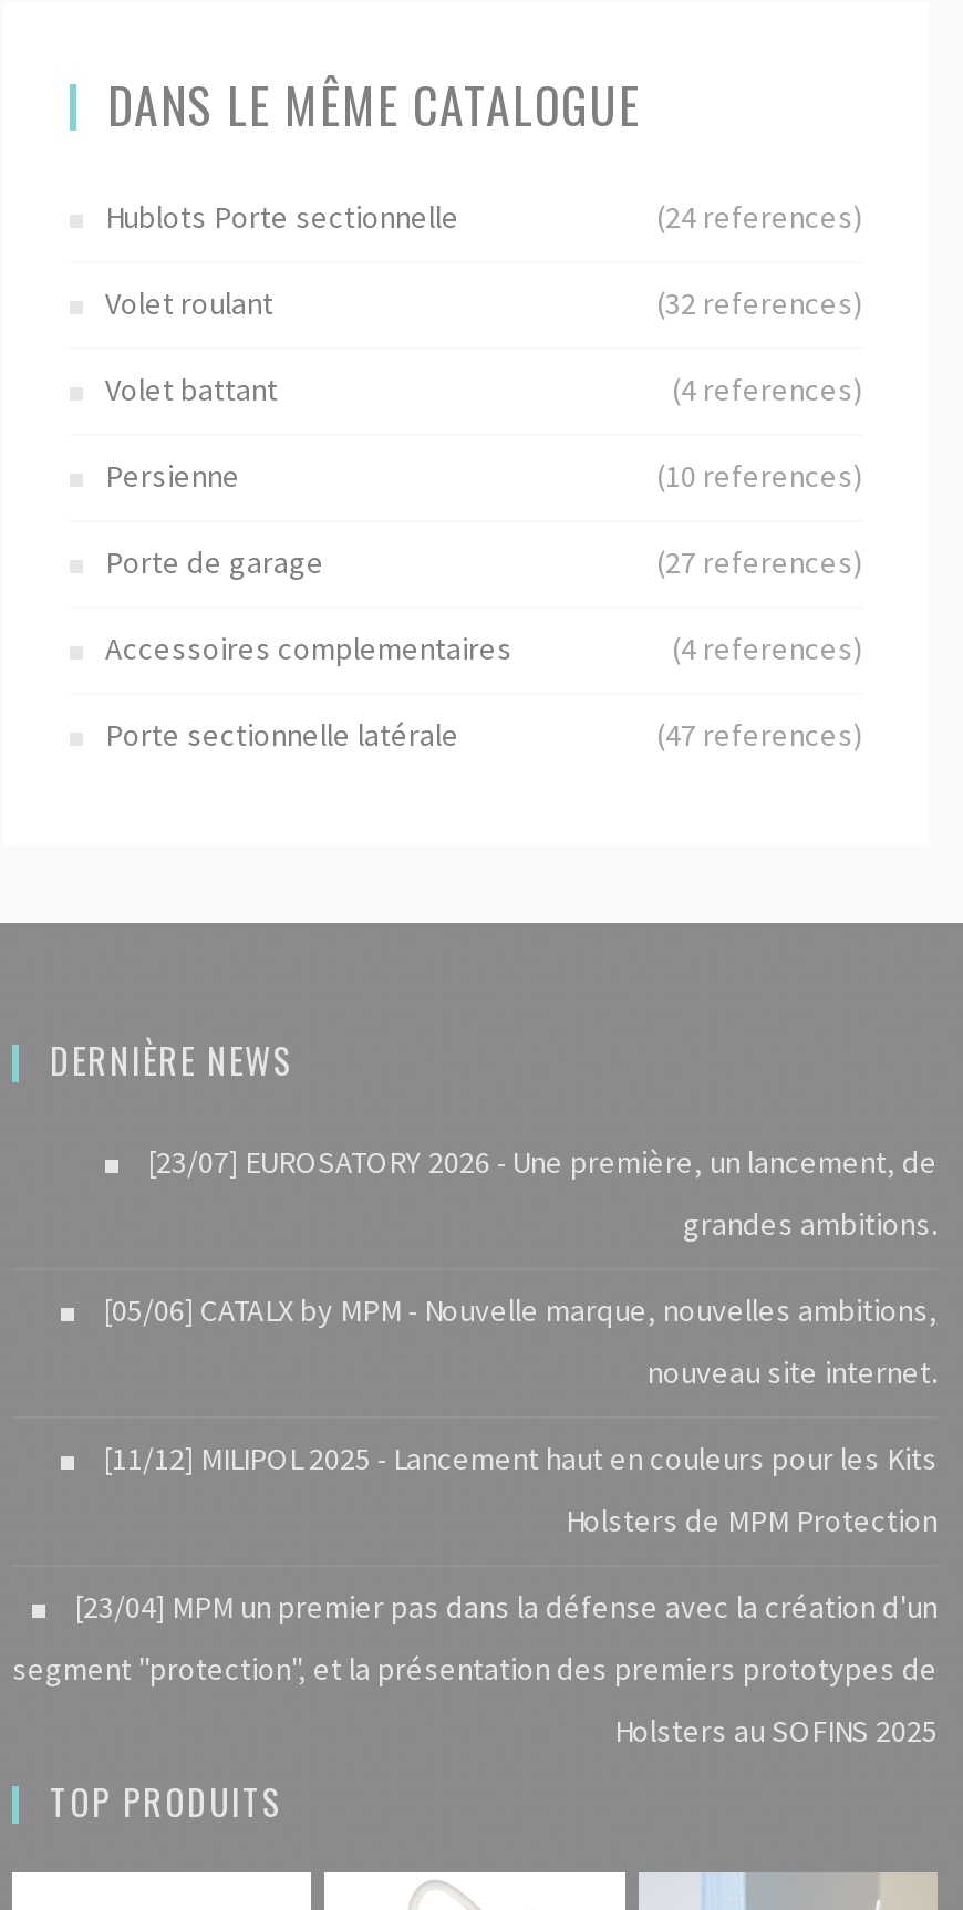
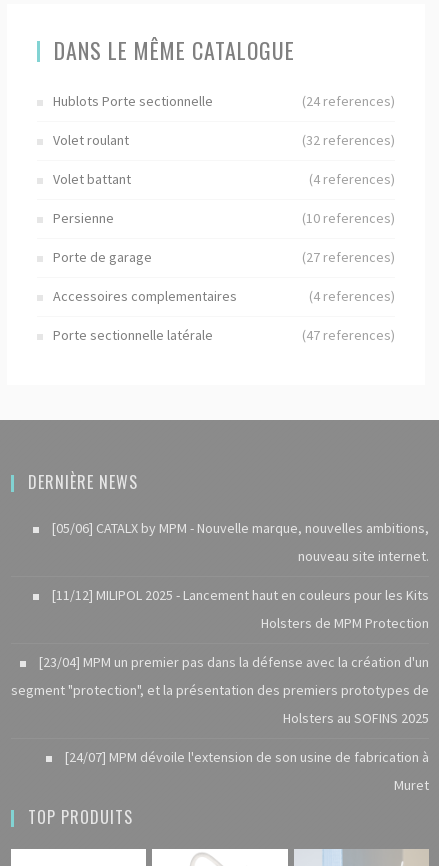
[141,1142,938,1244] [23/07] EUROSATORY 2026 - Une première, un lancement, de | grandes ambitions. -> none
moved [12,1290,938,1751] -> [11,519,429,727]: [05/06] CATALX by MPM - Nouvelle marque, nouvelles ambitions, | nouveau site internet. | [11/12] MILIPOL 2025 - Lancement haut en couleurs pour les Kits | Holsters de MPM Protection | [23/04] MPM un premier pas dans la défense avec la création d'un | segment "protection", et la présentation des premiers prototypes de | Holsters au SOFINS 2025
none -> [62,748,429,794] [24/07] MPM dévoile l'extension de son usine de fabrication à | Muret

